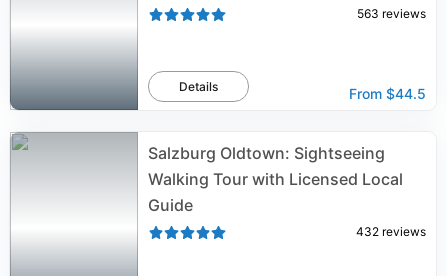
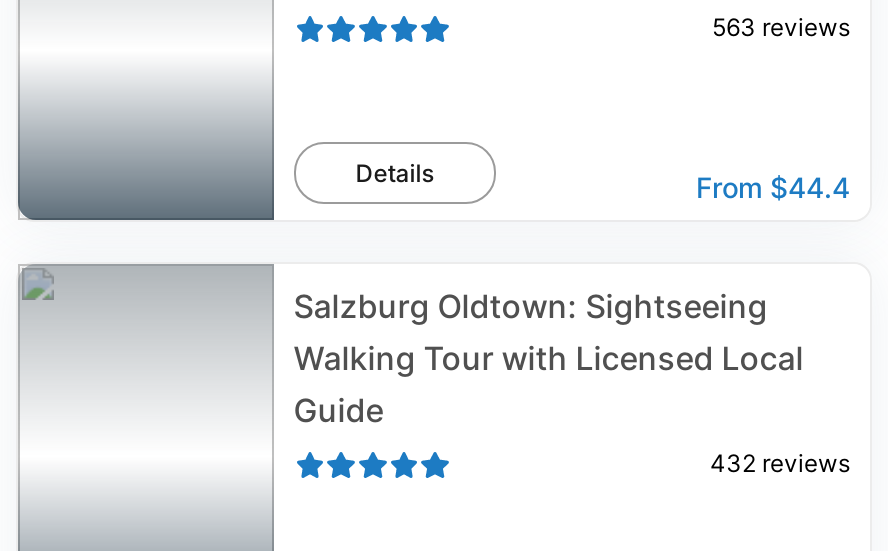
[349,85,426,102] From $44.5 -> [696,170,850,204] From $44.4

